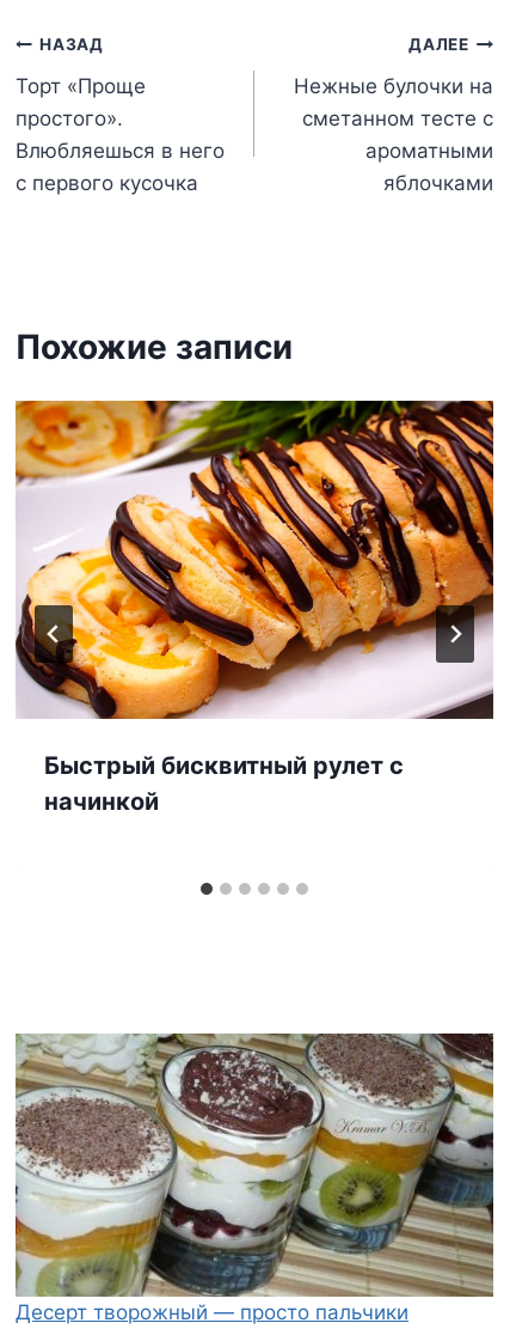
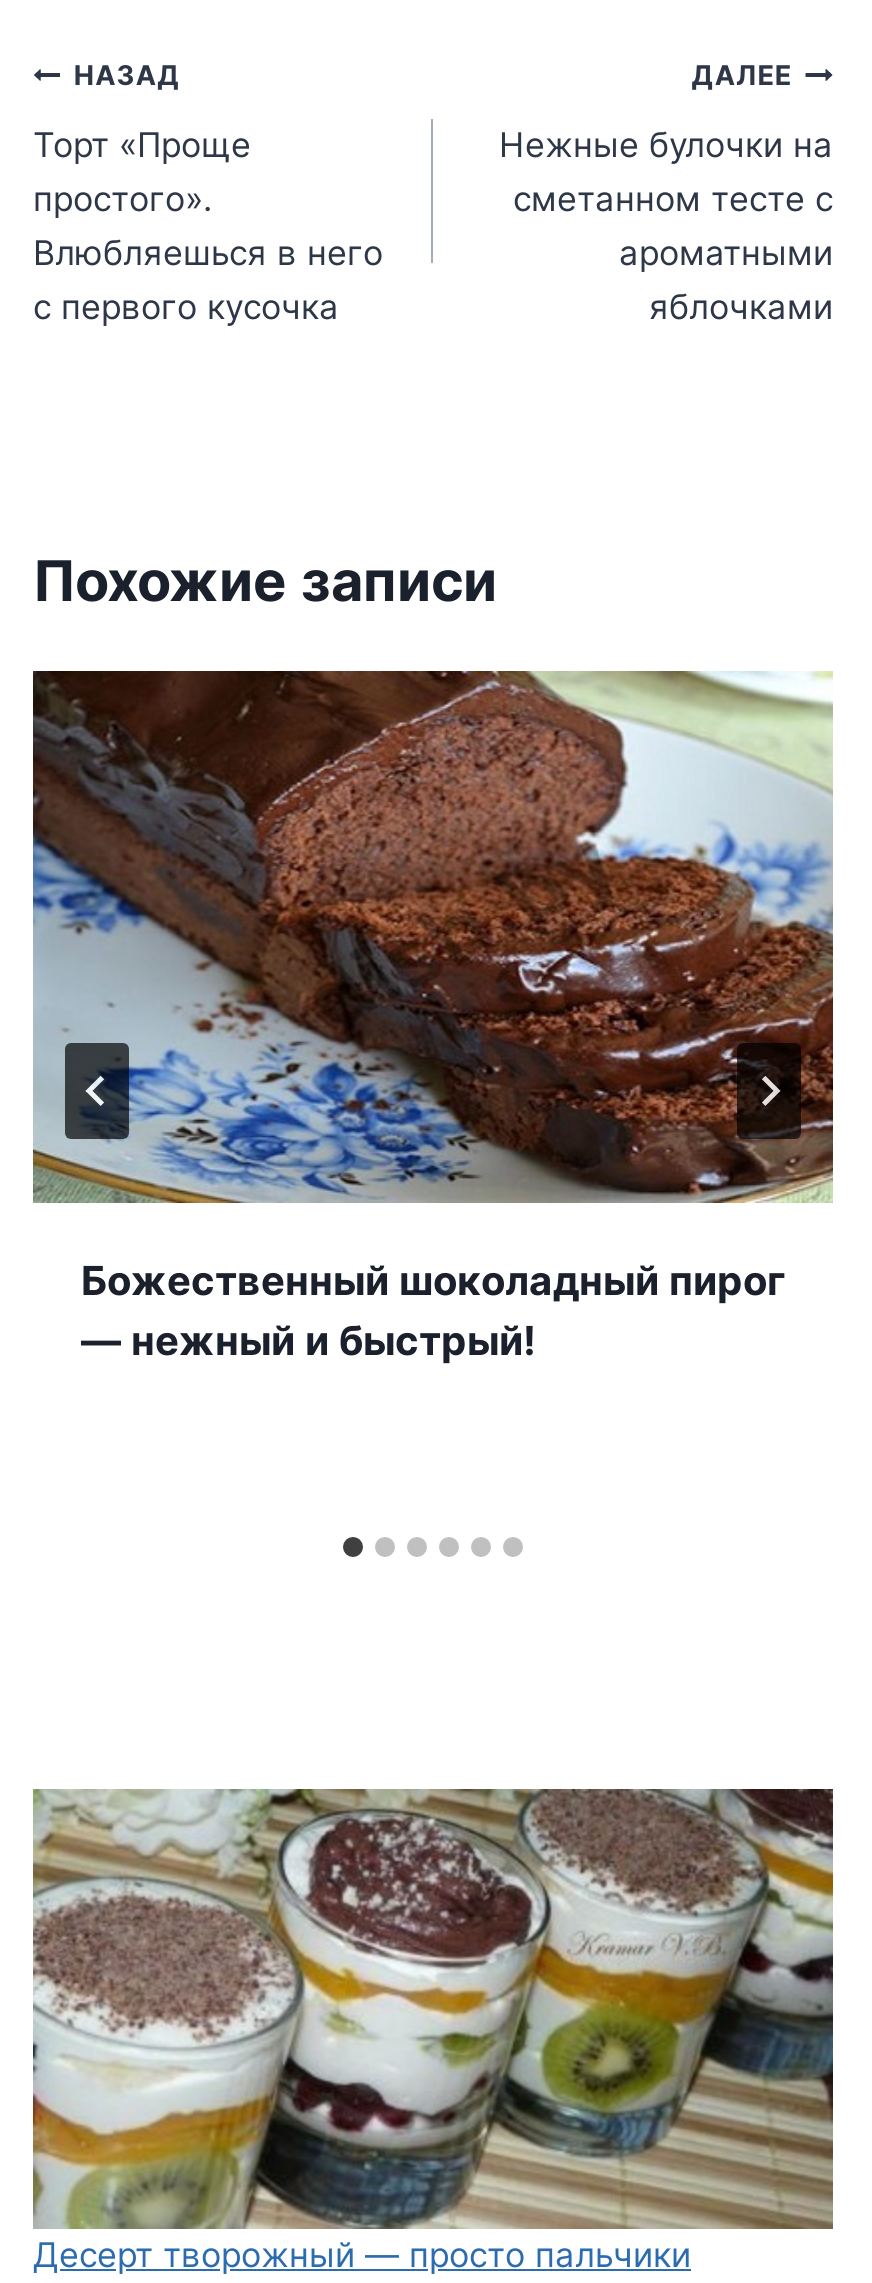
[14,400,494,816] [image] | Быстрый бисквитный рулет с | начинкой -> [31,669,835,1365] [image] | Божественный шоколадный пирог | — нежный и быстрый!

